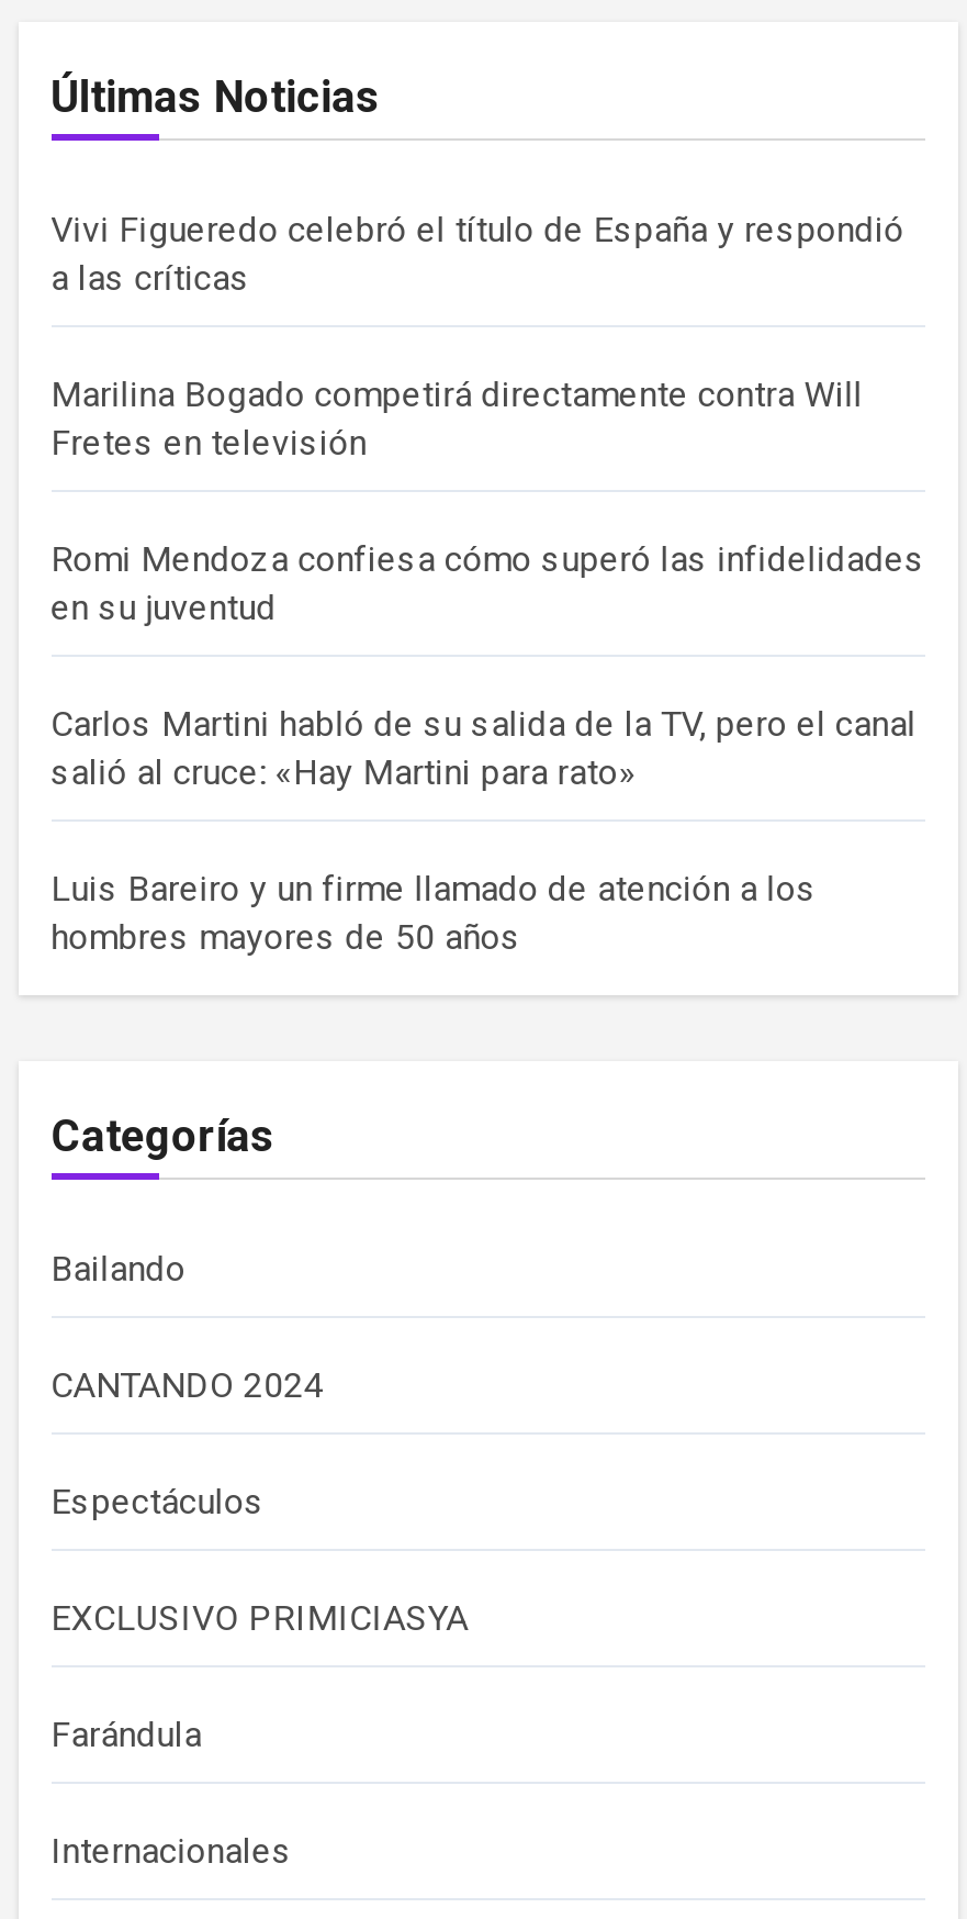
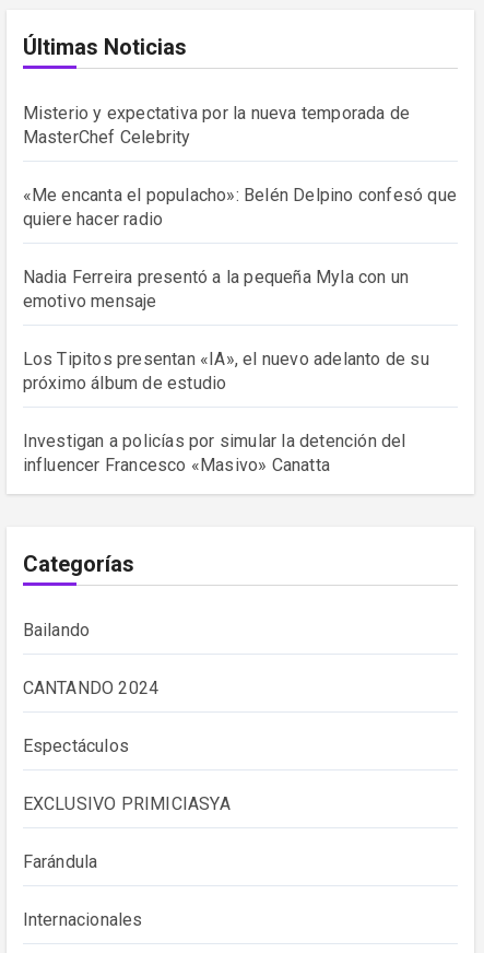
[51,209,904,299] Vivi Figueredo celebró el título de España y respondió | a las críticas -> [23,103,410,148] Misterio y expectativa por la nueva temporada de | MasterChef Celebrity
[51,374,863,464] Marilina Bogado competirá directamente contra Will | Fretes en televisión -> [23,185,457,230] «Me encanta el populacho»: Belén Delpino confesó que | quiere hacer radio
[51,539,925,629] Romi Mendoza confiesa cómo superó las infidelidades | en su juventud -> [23,267,409,312] Nadia Ferreira presentó a la pequeña Myla con un | emotivo mensaje
[51,704,917,794] Carlos Martini habló de su salida de la TV, pero el canal | salió al cruce: «Hay Martini para rato» -> [23,349,429,394] Los Tipitos presentan «IA», el nuevo adelanto de su | próximo álbum de estudio
[51,868,816,959] Luis Bareiro y un firme llamado de atención a los | hombres mayores de 50 años -> [23,431,406,476] Investigan a policías por simular la detención del | influencer Francesco «Masivo» Canatta

